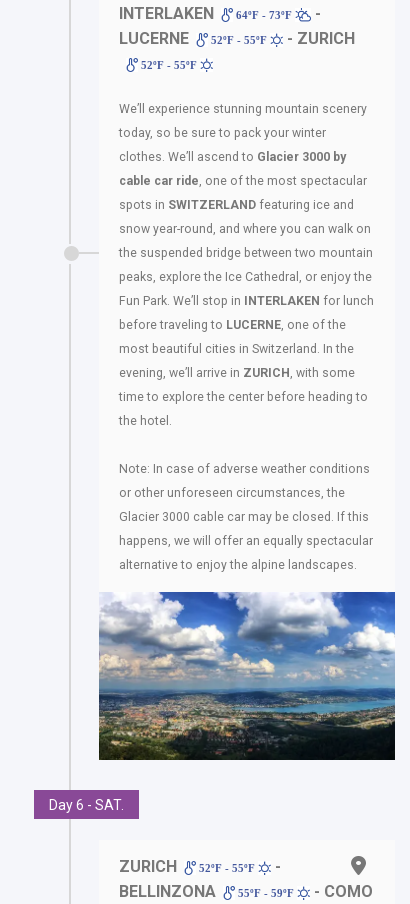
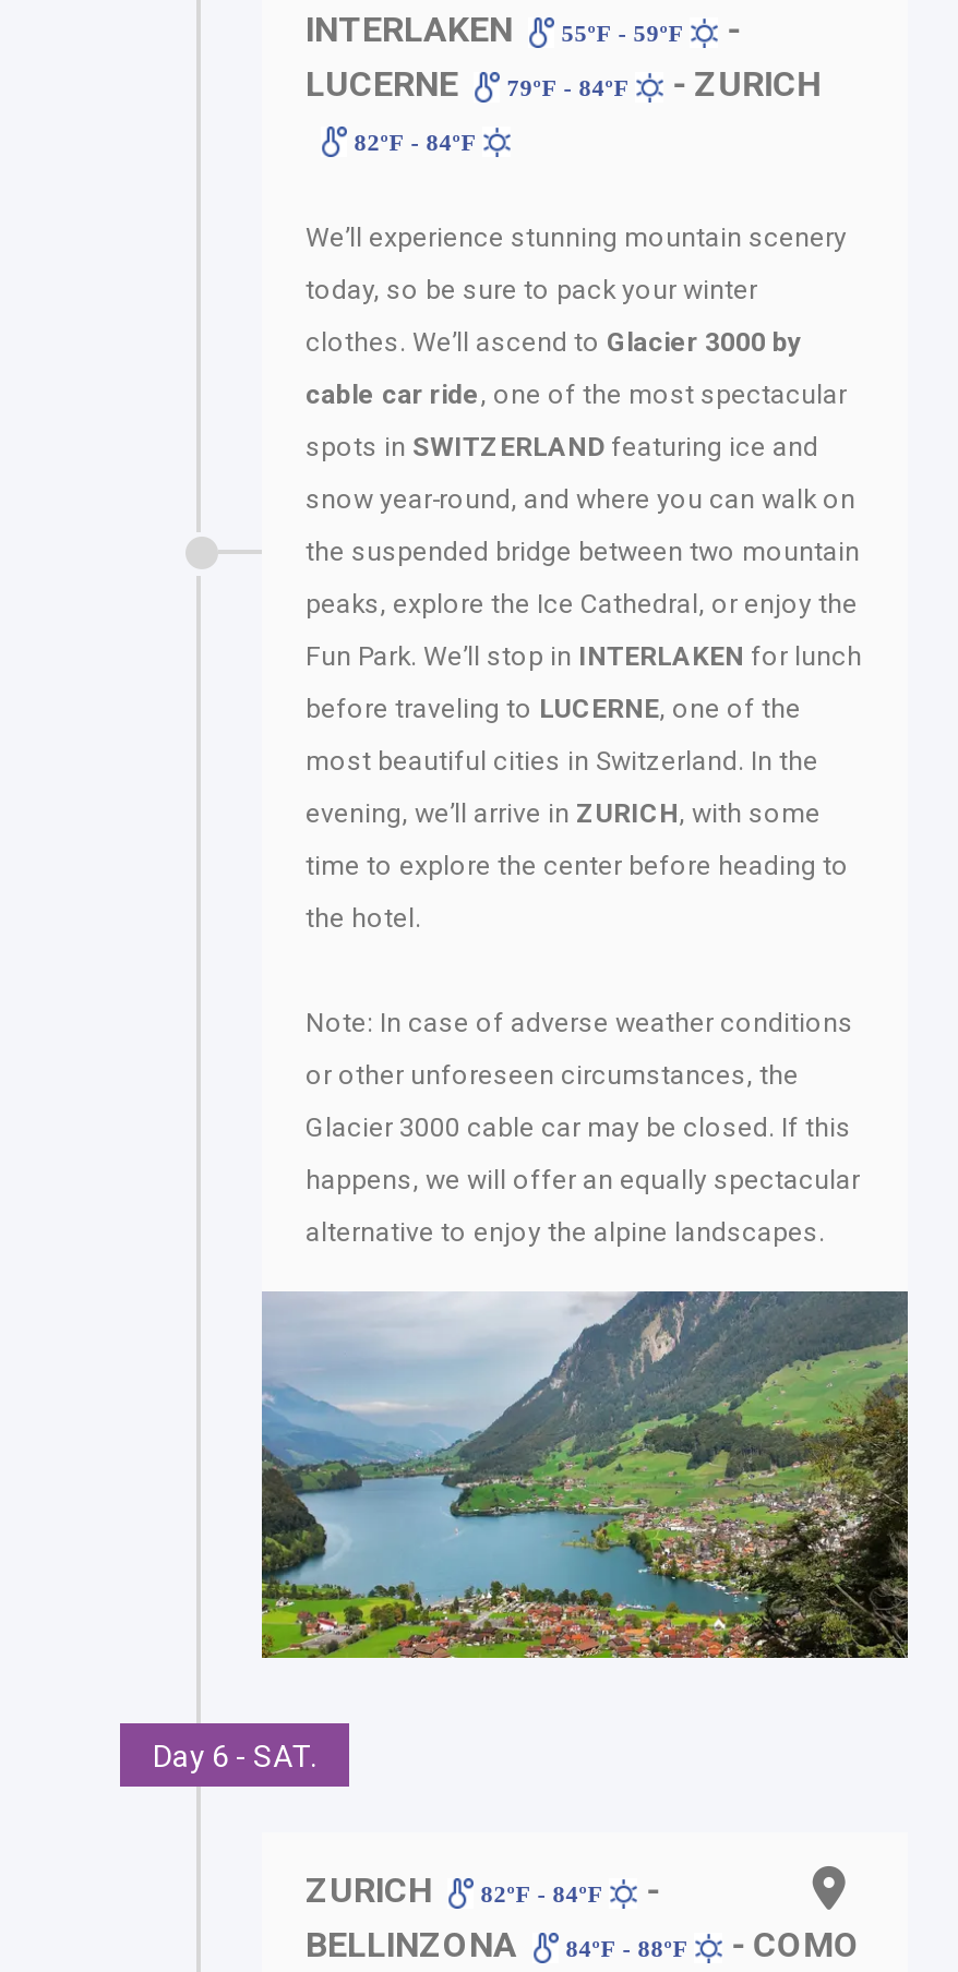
[233,9,295,21] 64ºF - 73ºF -> [555,19,690,45] 55ºF - 59ºF
[119,29,355,48] LUCERNE 52ºF - 55ºF - ZURICH -> [306,63,821,104] LUCERNE 79ºF - 84ºF - ZURICH
[138,59,200,71] 52ºF - 55ºF -> [347,128,483,154] 82ºF - 84ºF
[98,591,396,761] [image] -> [260,1289,910,1660] [image]
[196,862,258,874] 52ºF - 55ºF -> [474,1880,609,1906] 82ºF - 84ºF
[119,882,373,901] BELLINZONA 55ºF - 59ºF - COMO -> [306,1924,860,1965] BELLINZONA 84ºF - 88ºF - COMO

